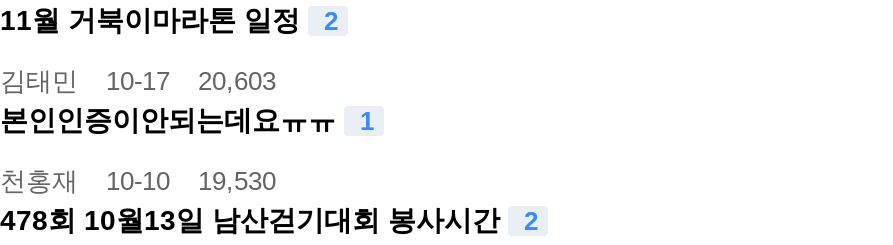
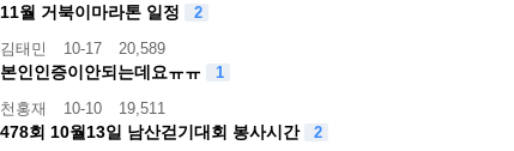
[0,66,276,96] 김태민 10-17 20,603 -> [0,40,165,58] 김태민 10-17 20,589
[0,166,276,196] 천홍재 10-10 19,530 -> [0,99,165,117] 천홍재 10-10 19,511

